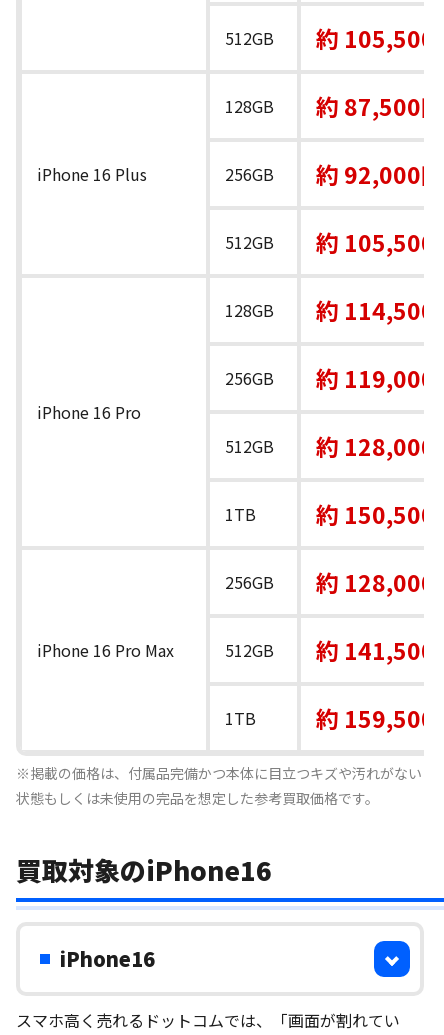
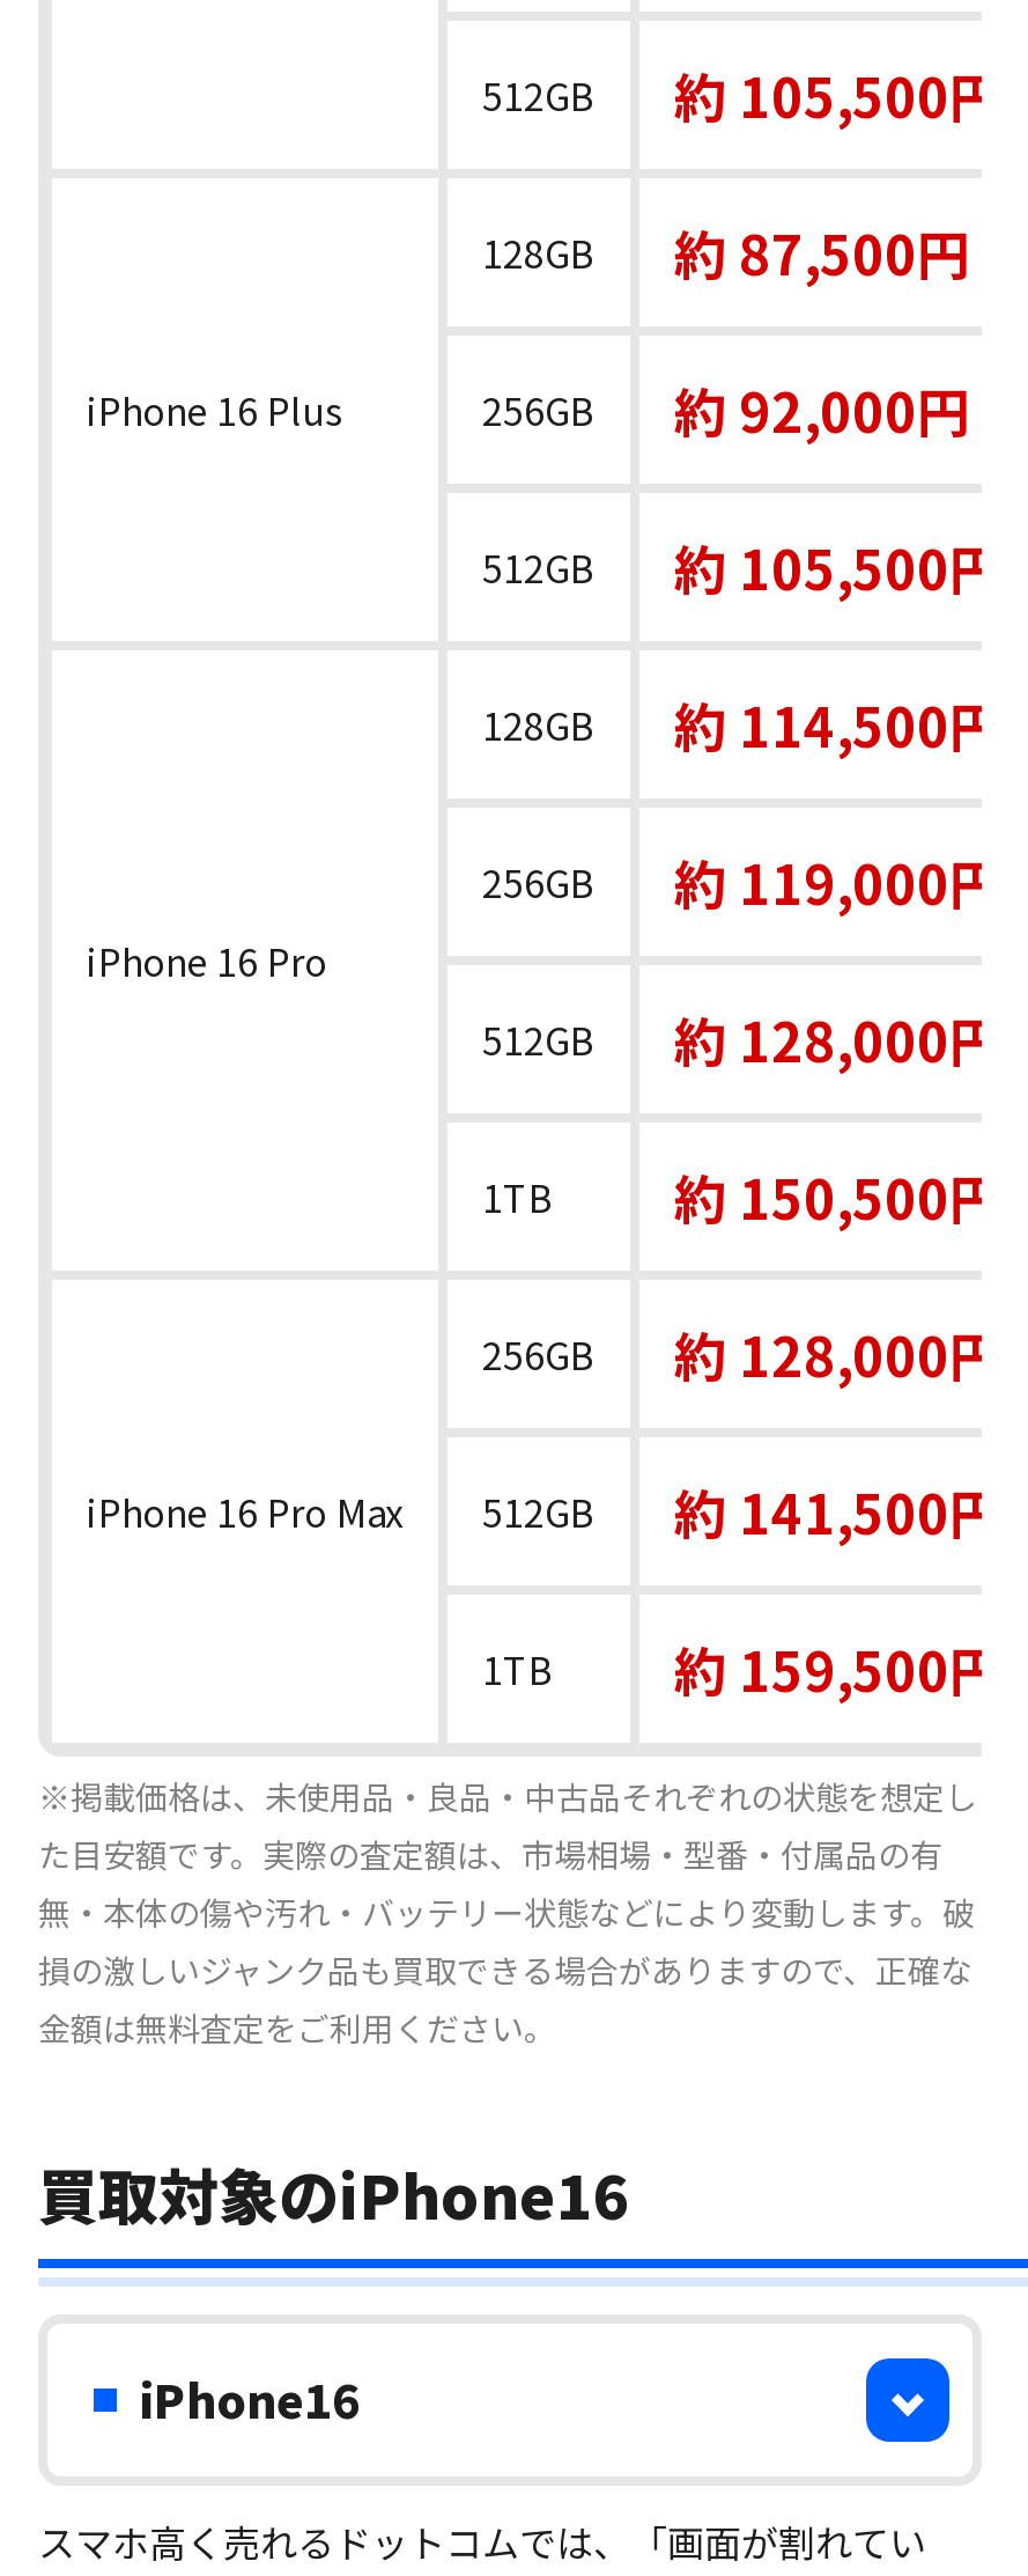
[16,763,422,808] ※掲載の価格は、付属品完備かつ本体に目立つキズや汚れがない | 状態もしくは未使用の完品を想定した参考買取価格です。 -> [38,1774,977,2051] ※掲載価格は、未使用品・良品・中古品それぞれの状態を想定し | た目安額です。実際の査定額は、市場相場・型番・付属品の有 | 無・本体の傷や汚れ・バッテリー状態などにより変動します。破 | 損の激しいジャンク品も買取できる場合がありますので、正確な | 金額は無料査定をご利用ください。

